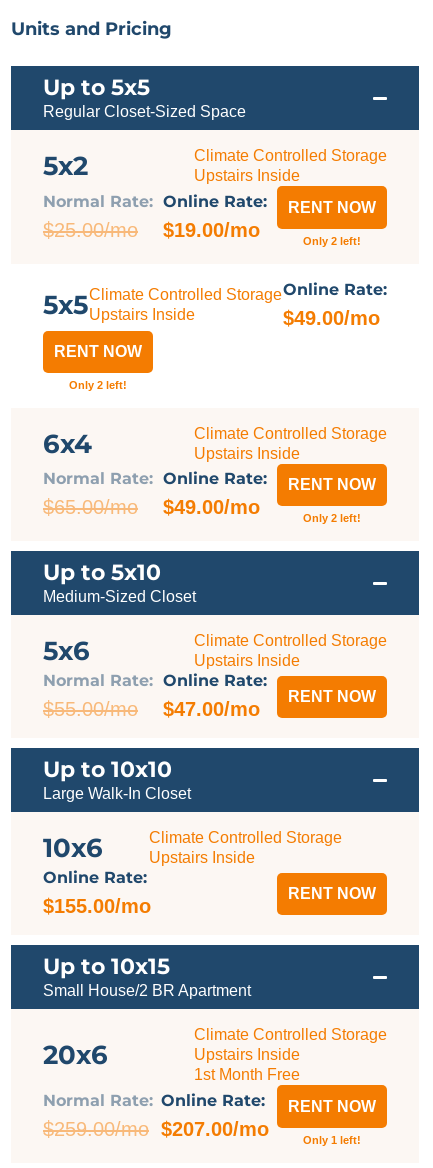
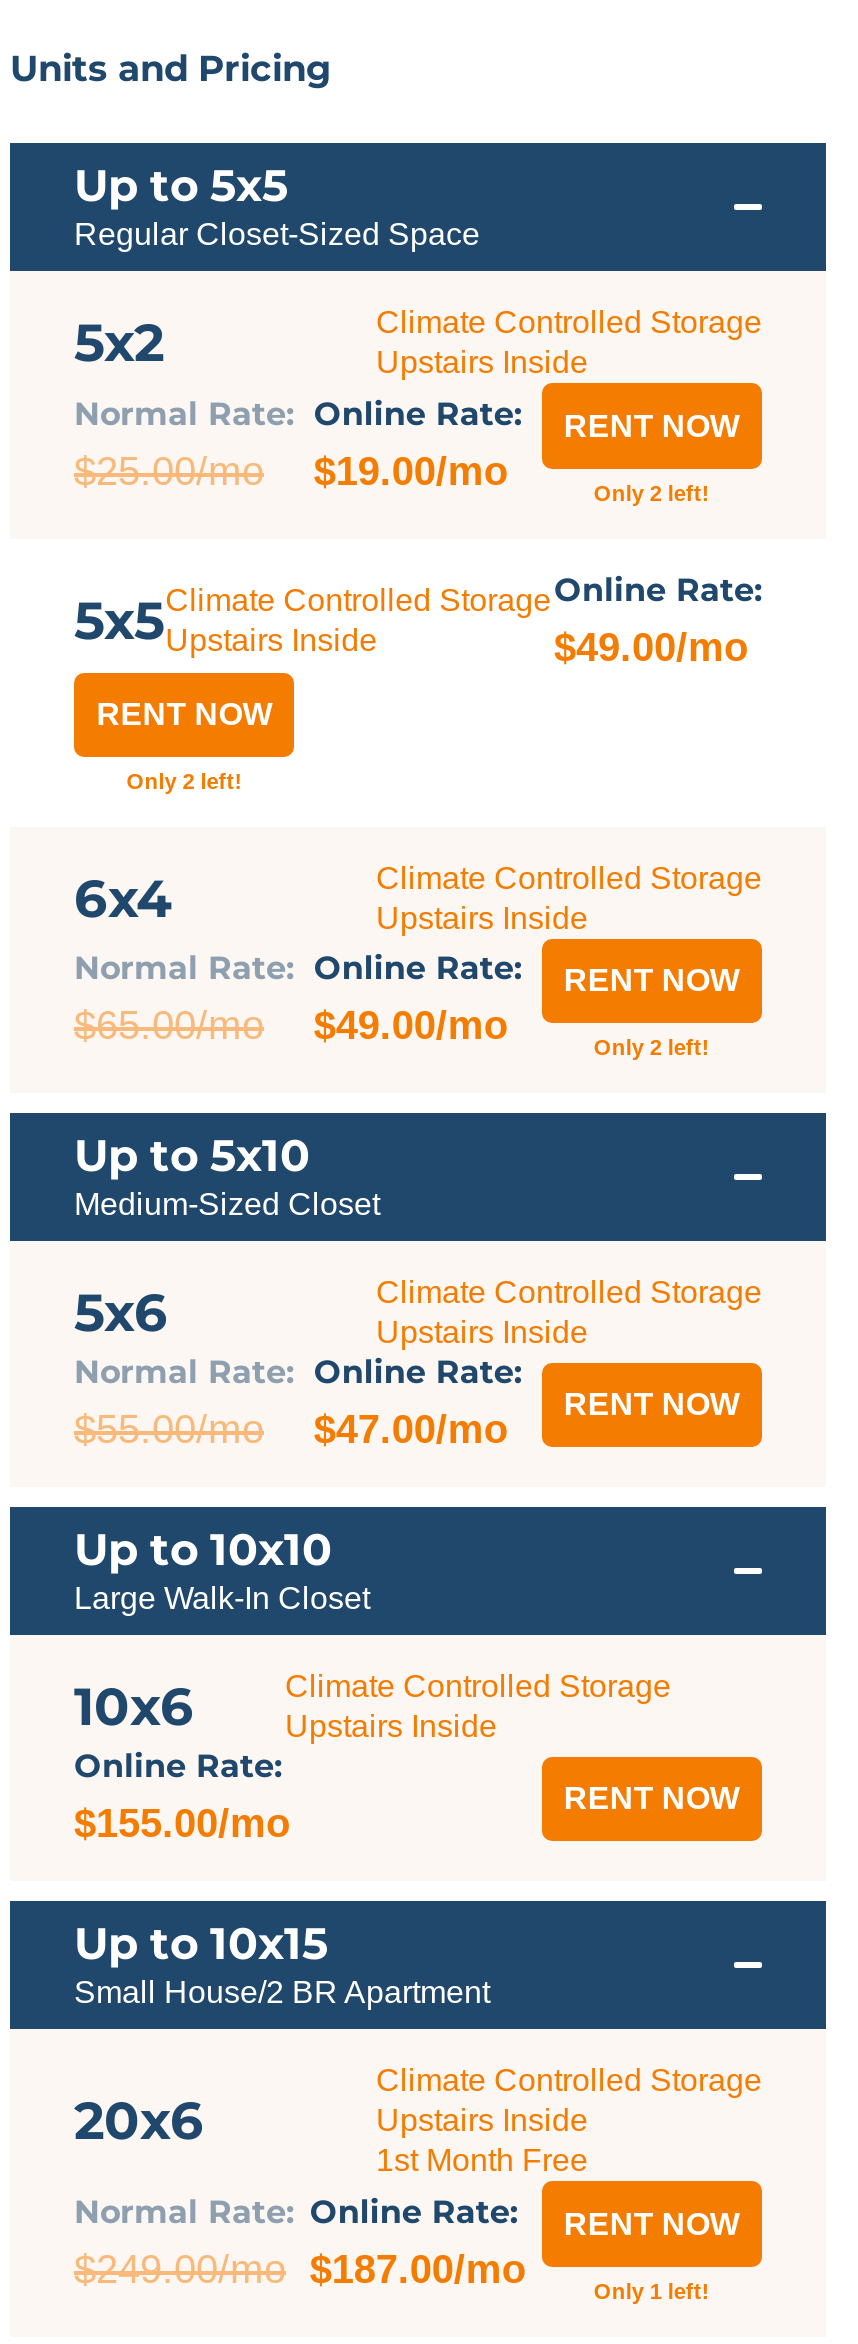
[43,1118,149,1140] $259.00/mo -> [74,2246,286,2290] $249.00/mo
[161,1118,269,1140] $207.00/mo -> [310,2246,526,2290] $187.00/mo

